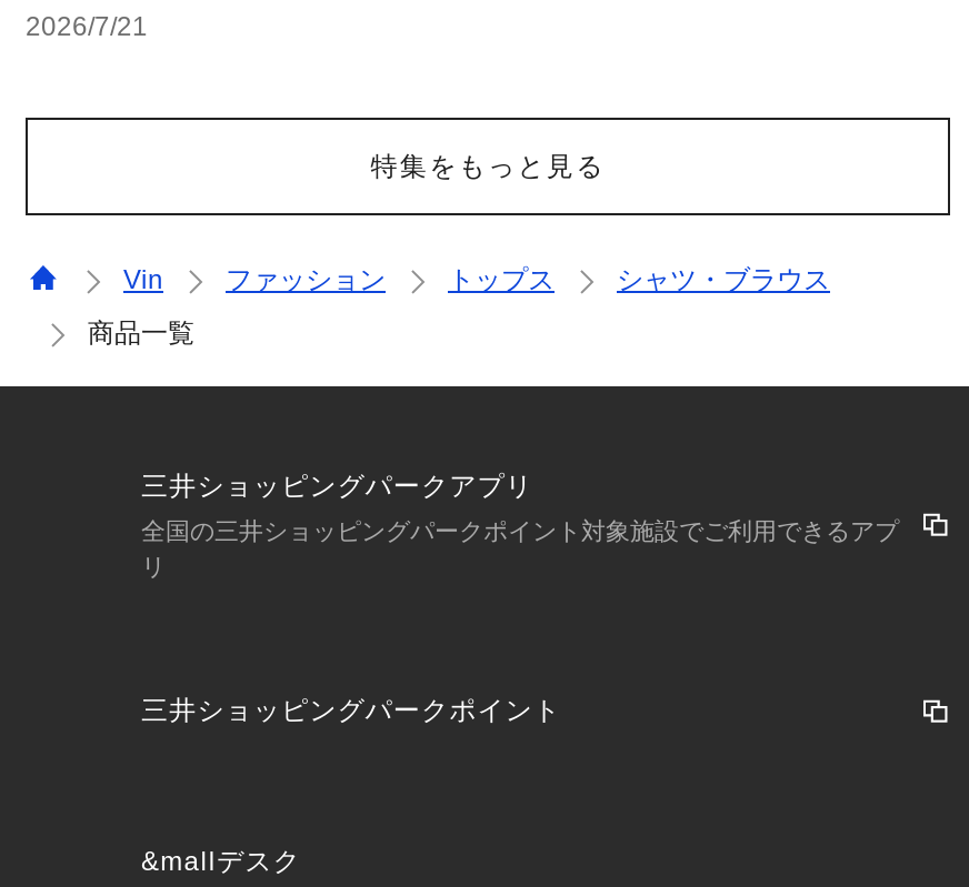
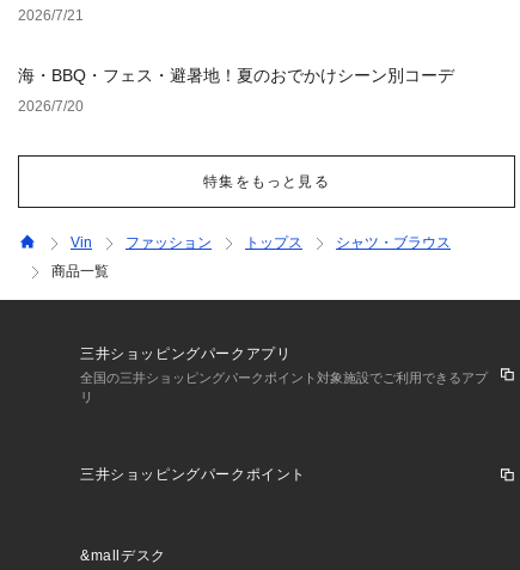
none -> [18,66,454,115] 海・BBQ・フェス・避暑地！夏のおでかけシーン別コーデ | 2026/7/20

